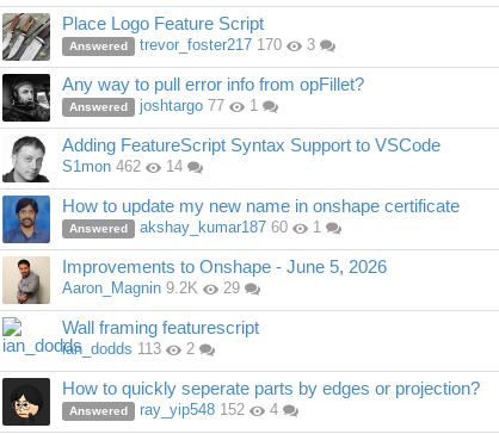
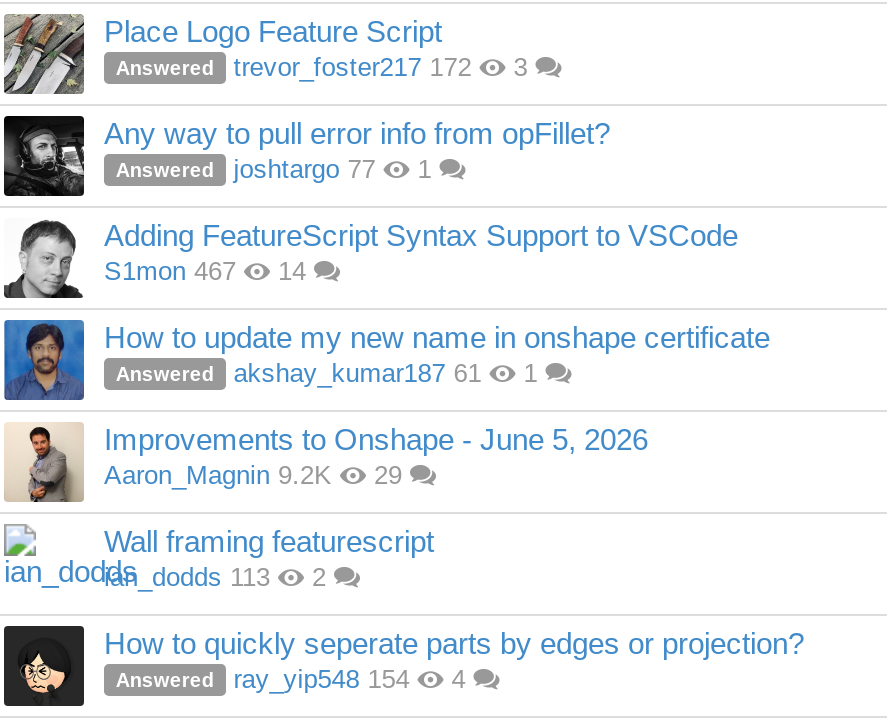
[139,36,281,54] trevor_foster217 170 -> [233,51,471,81] trevor_foster217 172
[62,158,183,176] S1mon 462 14 -> [104,255,306,285] S1mon 467 14
[69,219,321,236] Answered akshay_kumar187 60 1 -> [116,357,537,387] Answered akshay_kumar187 61 1
[69,401,278,419] Answered ray_yip548 152 4 -> [116,663,465,693] Answered ray_yip548 154 4

